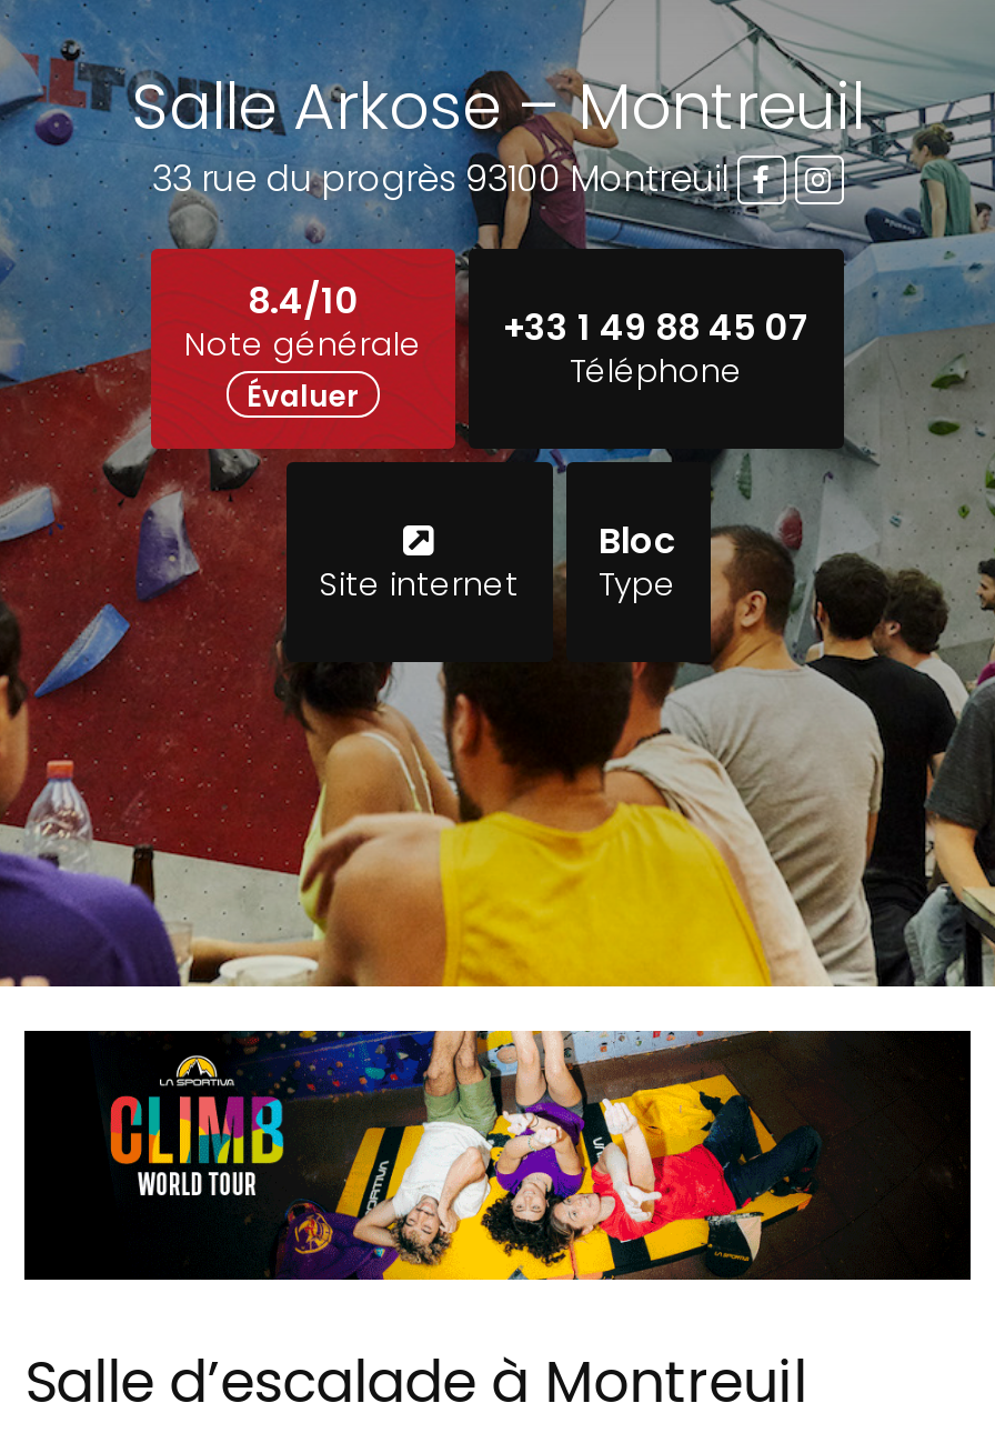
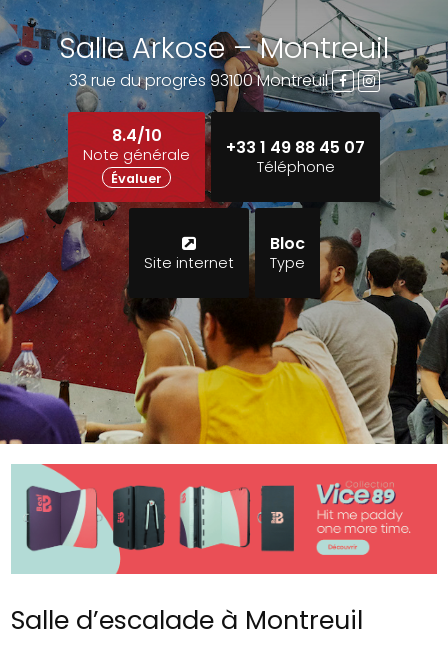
[22,1029,973,1282] [image] -> [11,463,438,575] [image]

